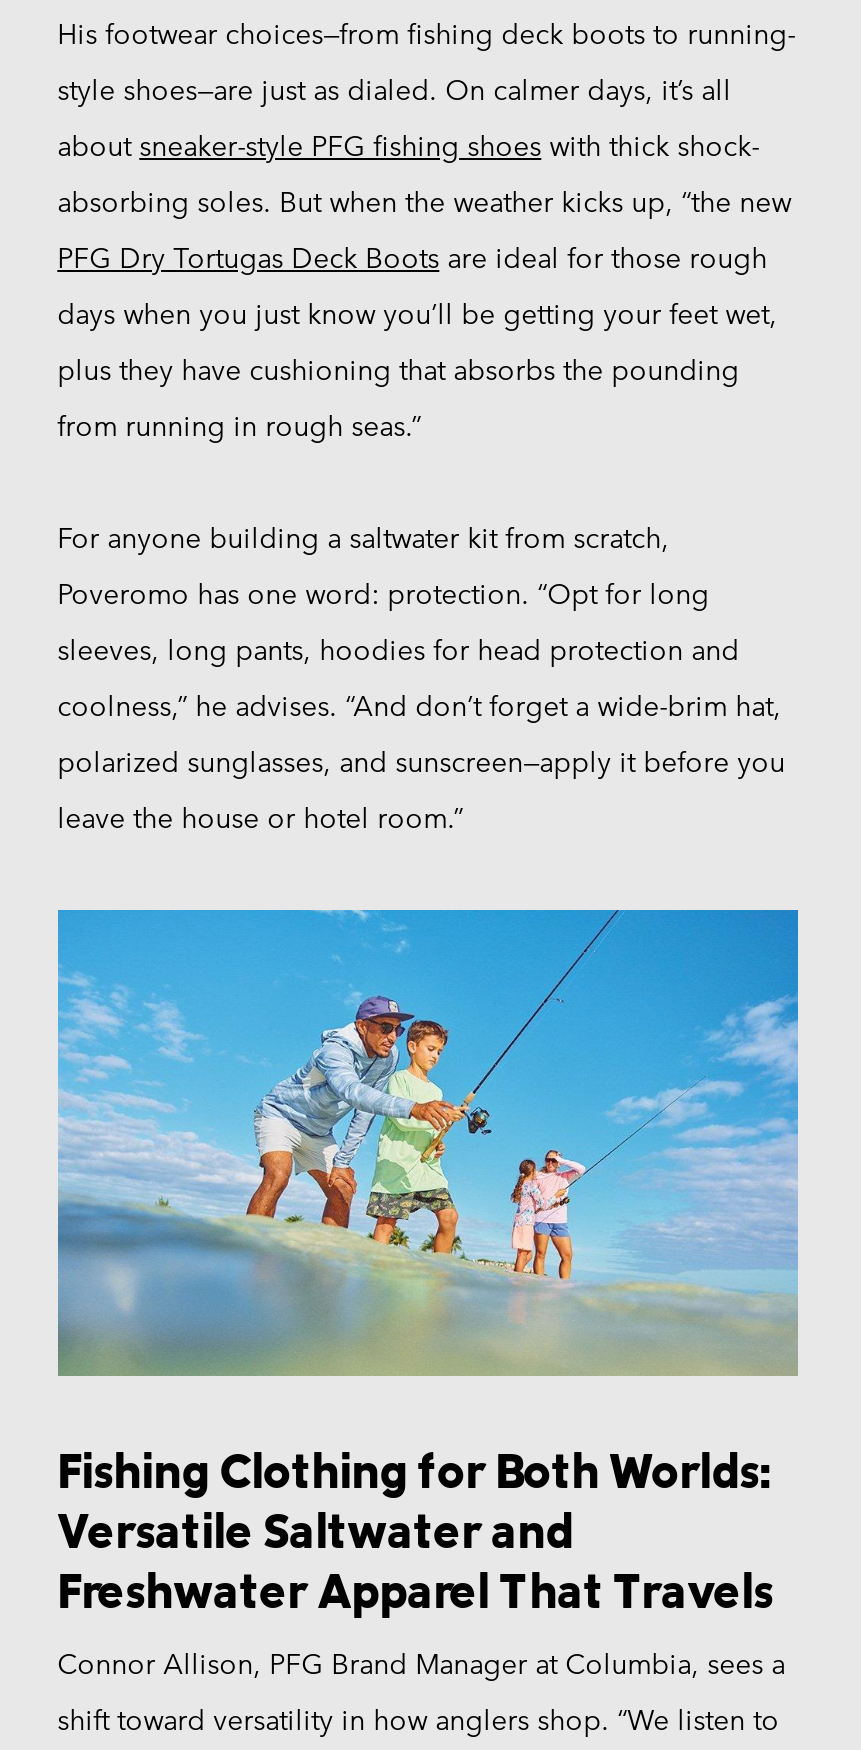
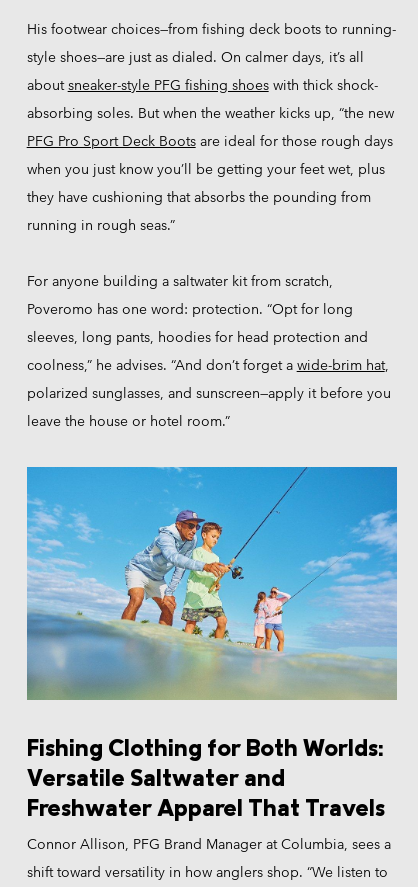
[57,240,767,276] PFG Dry Tortugas Deck Boots are ideal for those rough -> [27,132,393,150] PFG Pro Sport Deck Boots are ideal for those rough days
[57,296,777,332] days when you just know you’ll be getting your feet wet, -> [27,160,385,178] when you just know you’ll be getting your feet wet, plus
[57,352,739,388] plus they have cushioning that absorbs the pounding -> [27,188,371,206] they have cushioning that absorbs the pounding from
[57,408,421,444] from running in rough seas.” -> [27,216,175,234] running in rough seas.”

